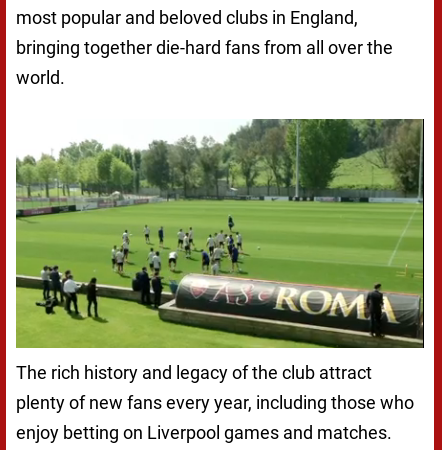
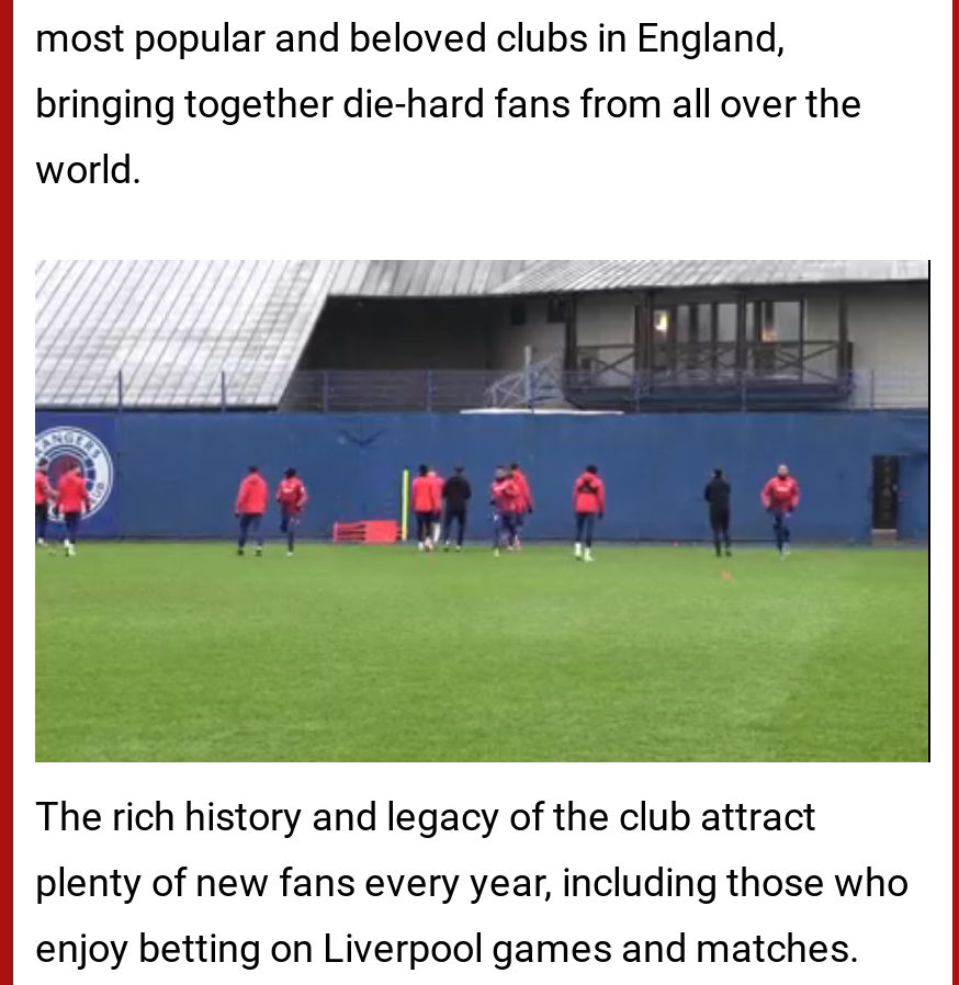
[15,118,424,349] [image] -> [33,258,930,765] [image]

